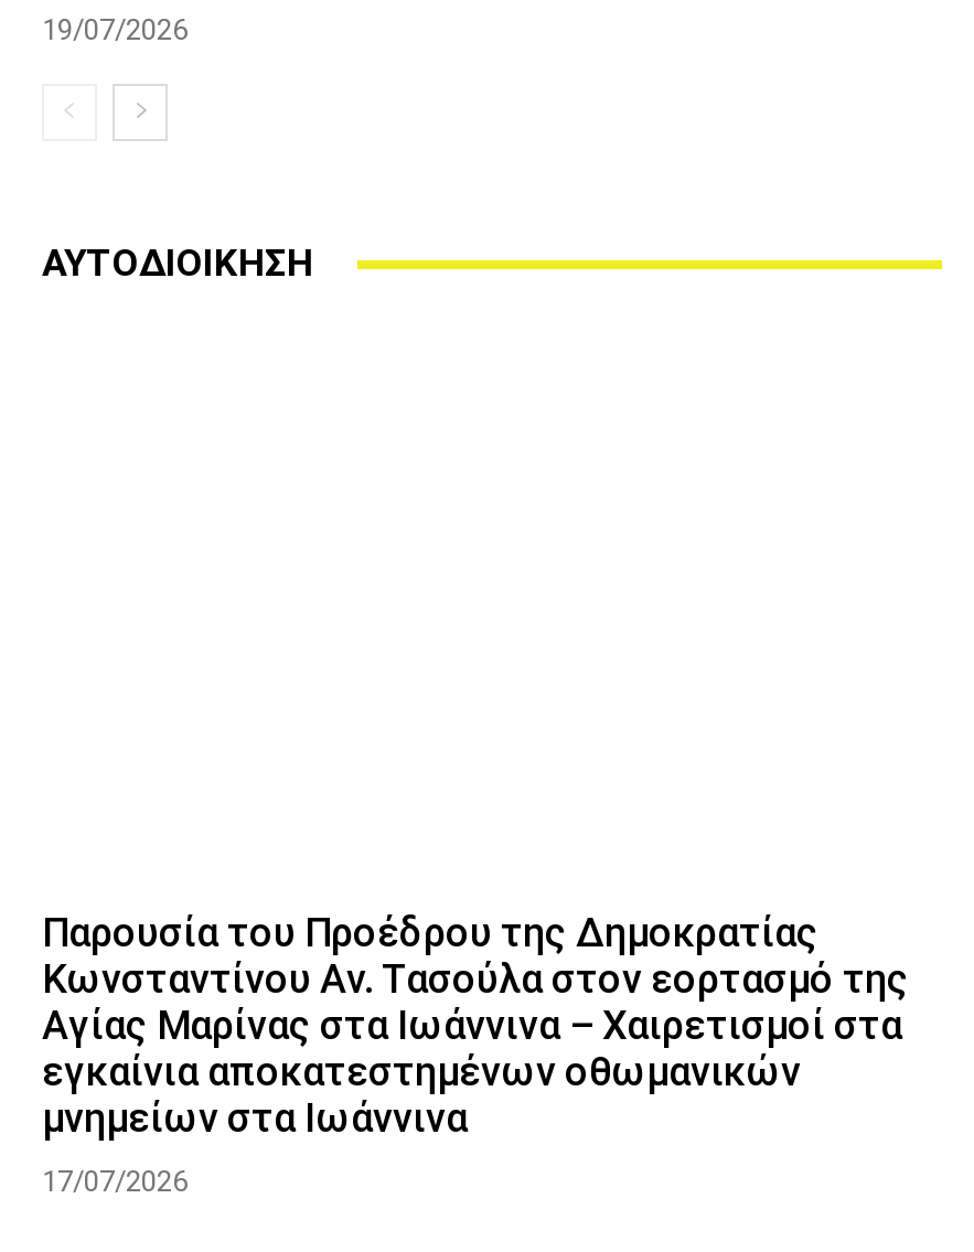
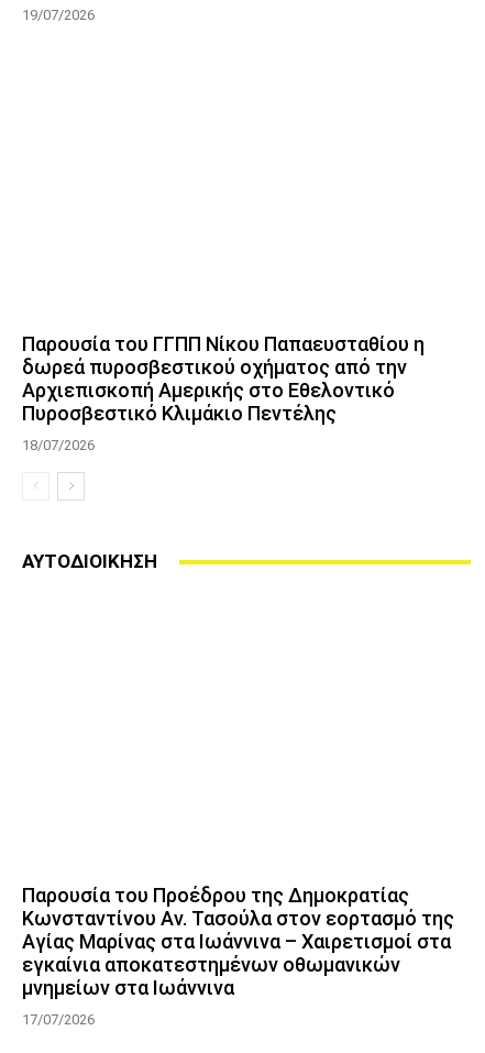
none -> [22,332,425,453] Παρουσία του ΓΓΠΠ Νίκου Παπαευσταθίου η | δωρεά πυροσβεστικού οχήματος από την | Αρχιεπισκοπή Αμερικής στο Εθελοντικό | Πυροσβεστικό Κλιμάκιο Πεντέλης | 18/07/2026

